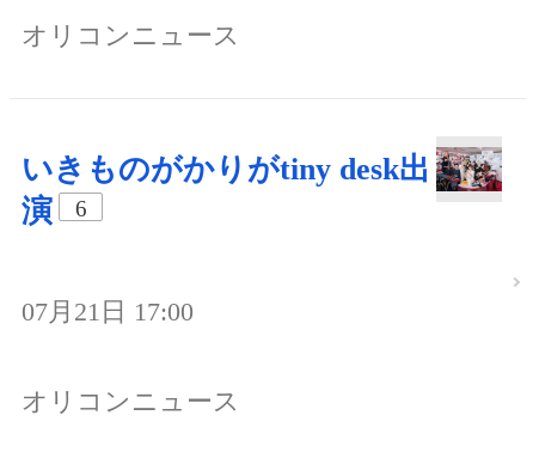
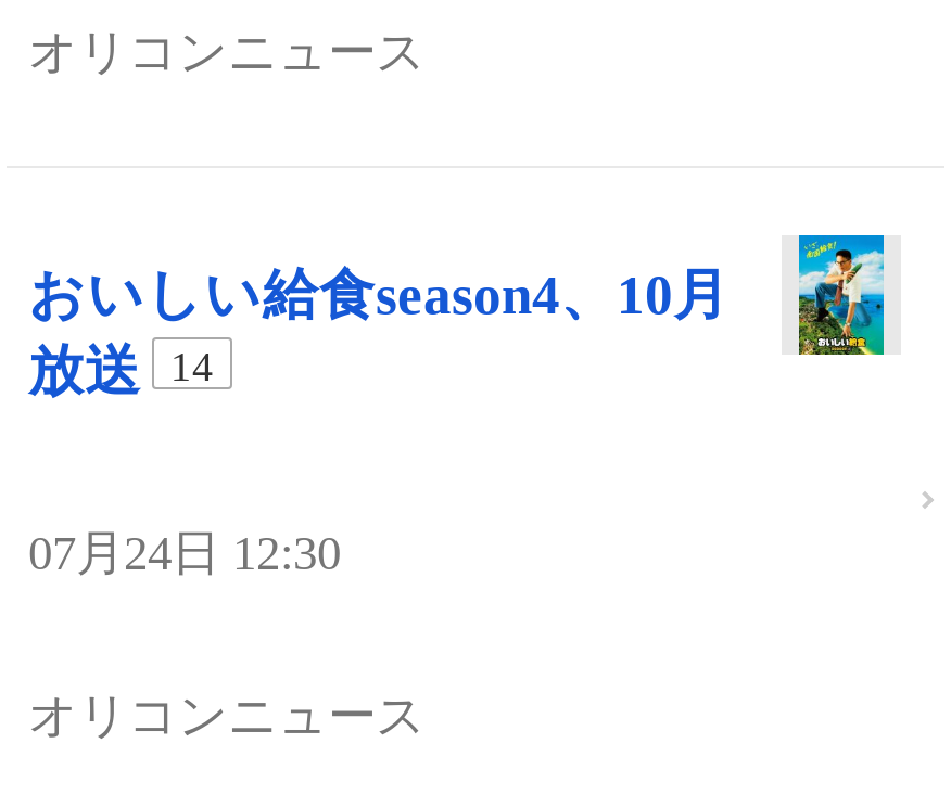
[22,136,503,228] [image] | いきものがかりがtiny desk出 | 演 | 6 -> [28,233,901,402] [image] | おいしい給食season4、10月 | 放送 | 14
[22,296,194,326] 07月21日 17:00 -> [28,525,341,579] 07月24日 12:30

